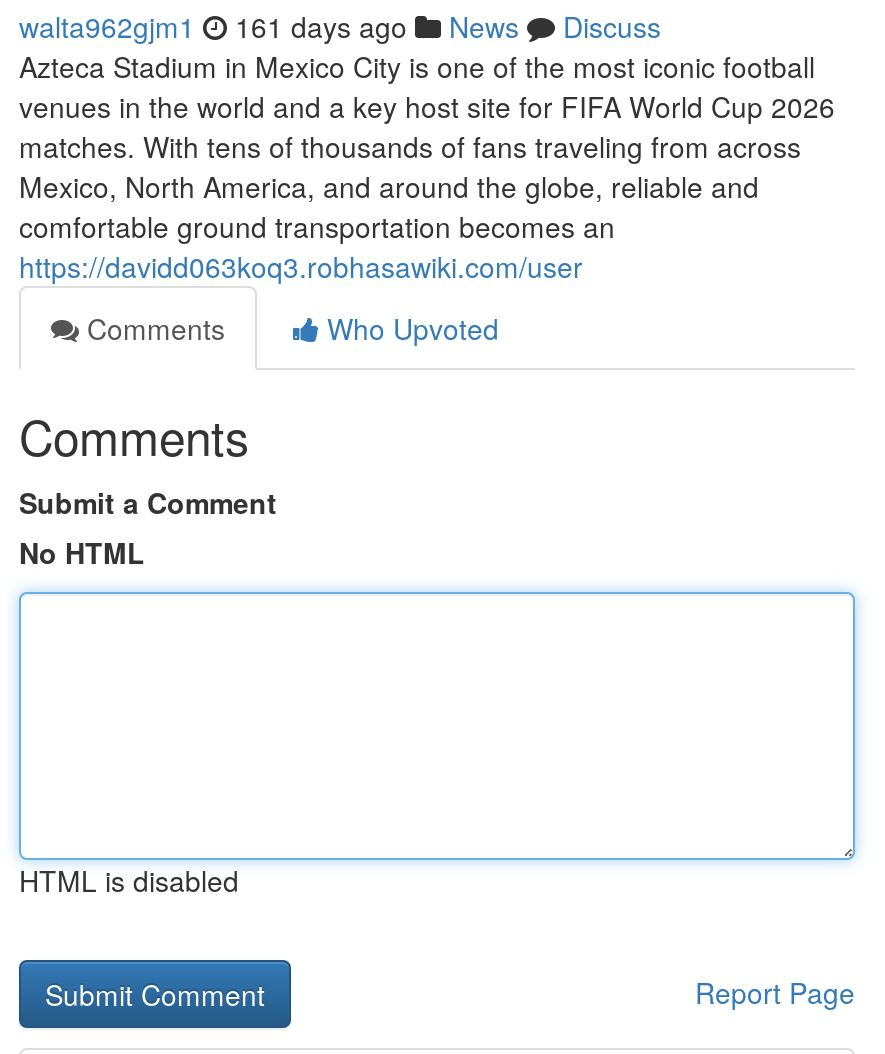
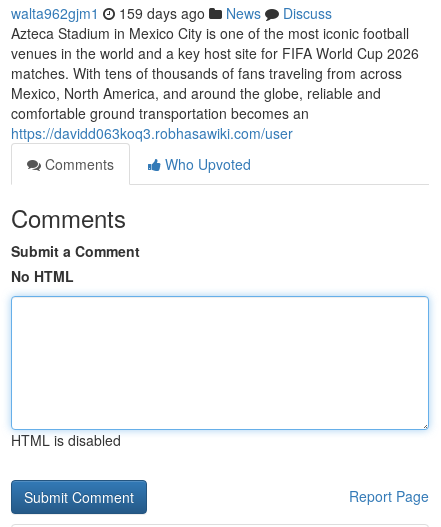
[19,6,661,46] walta962gjm1 161 days ago News Discuss -> [11,3,332,23] walta962gjm1 159 days ago News Discuss

